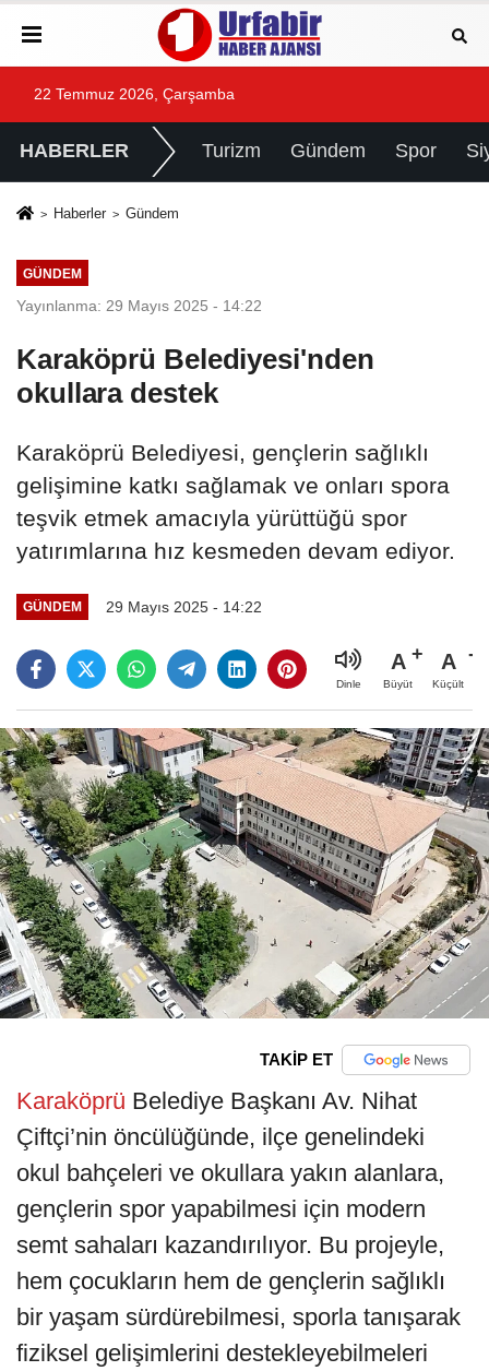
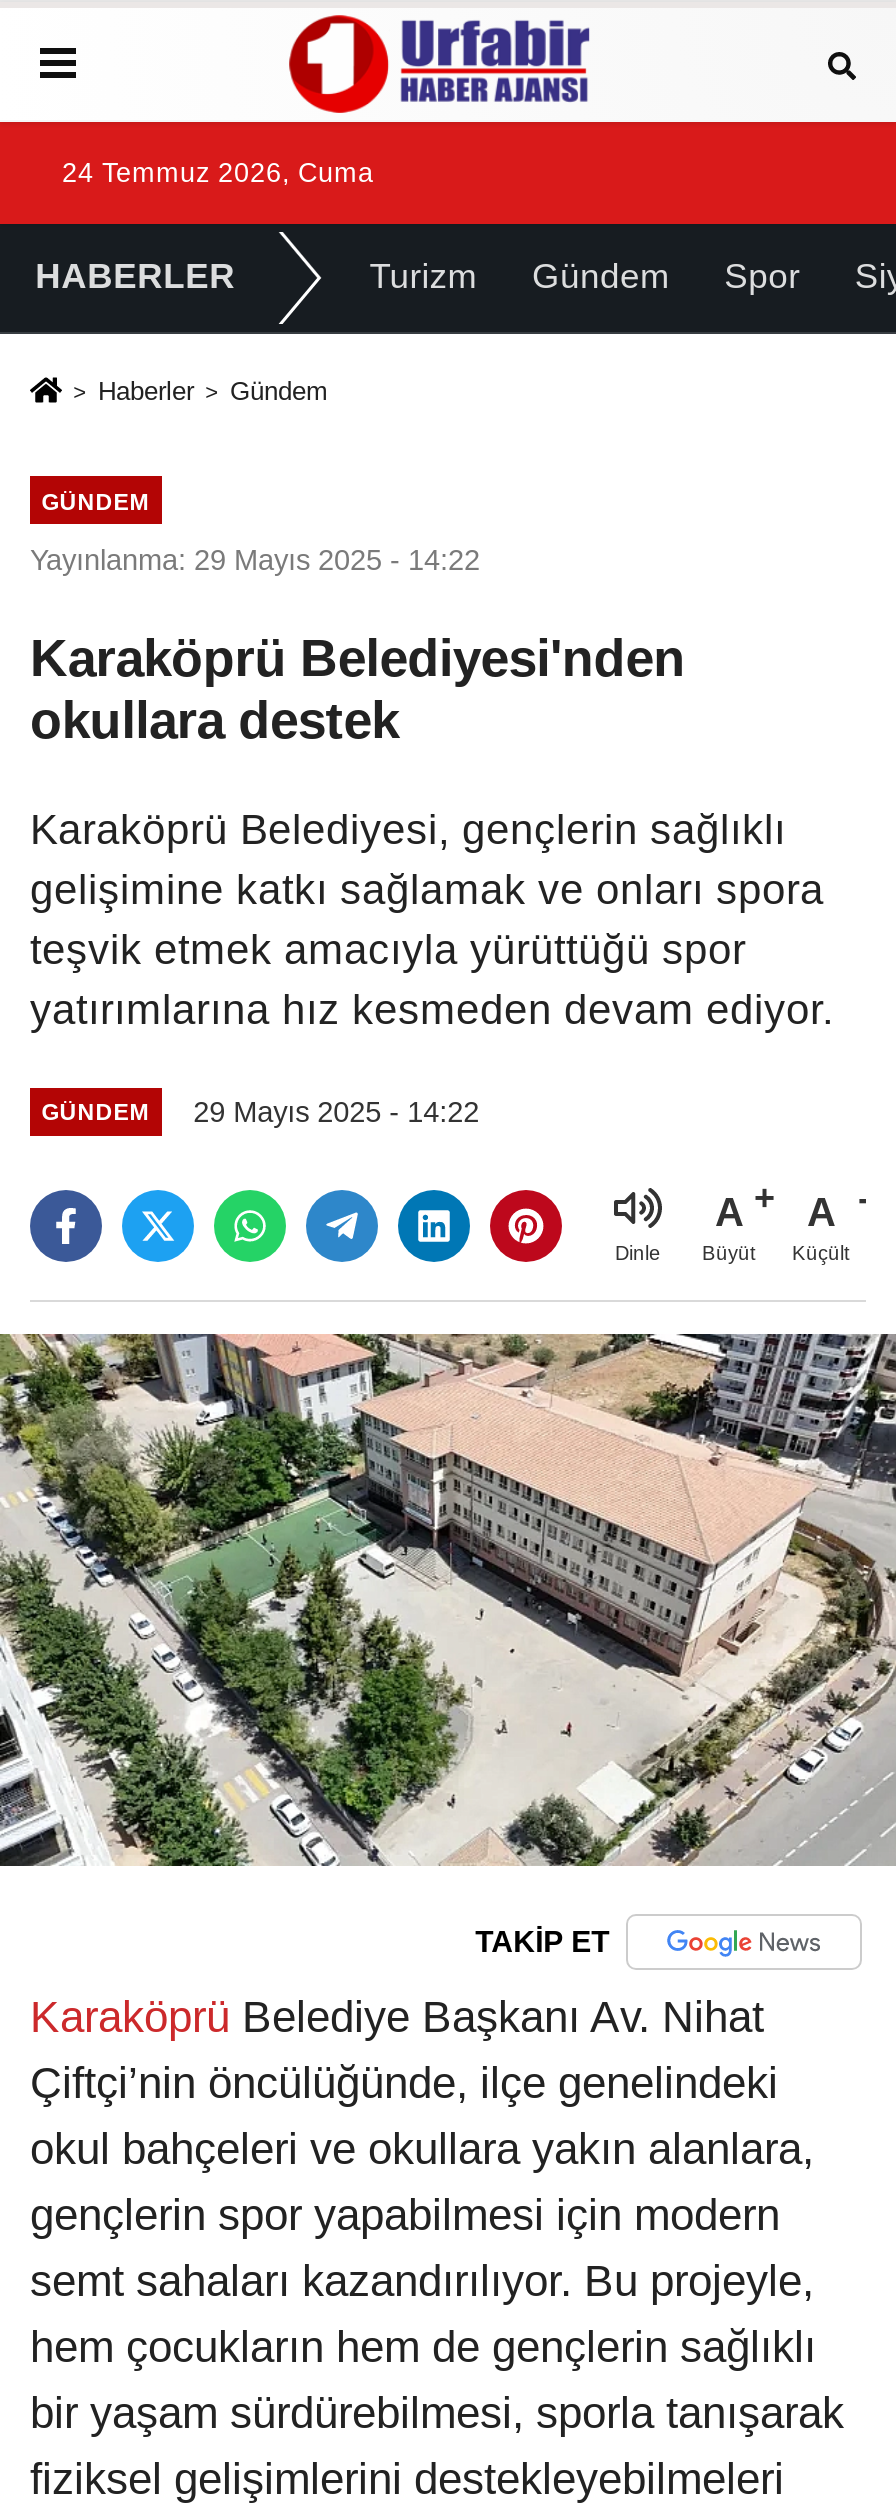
[34,86,235,103] 22 Temmuz 2026, Çarşamba -> [62,158,374,188] 24 Temmuz 2026, Cuma

